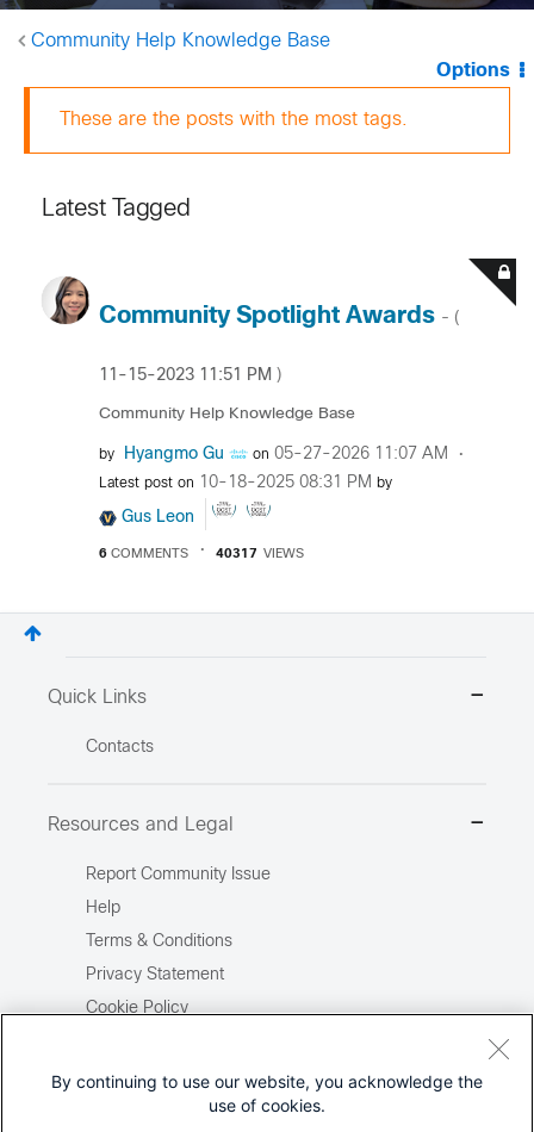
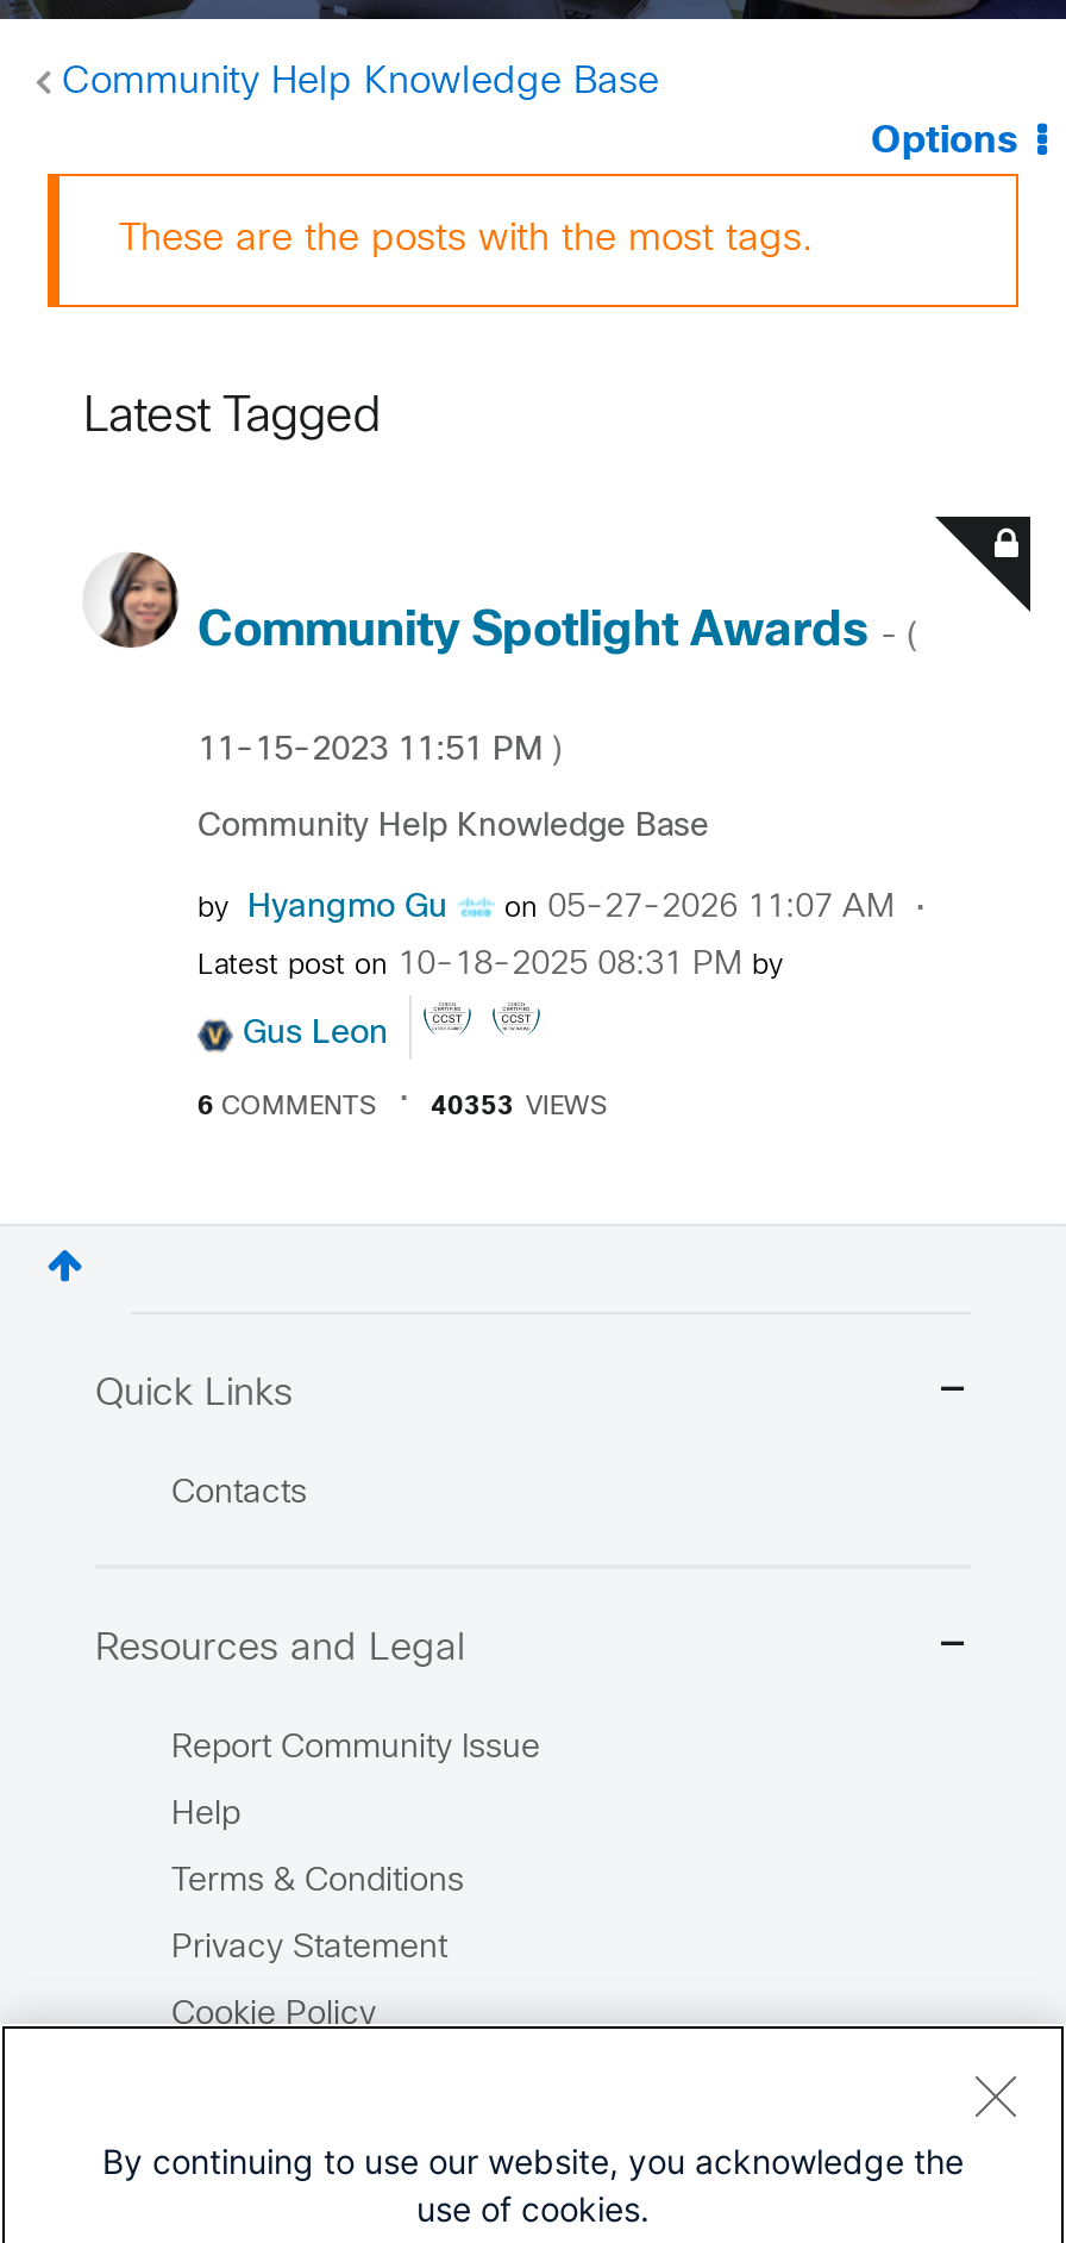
[216,548,304,559] 40317 VIEWS -> [431,1094,607,1118] 40353 VIEWS

